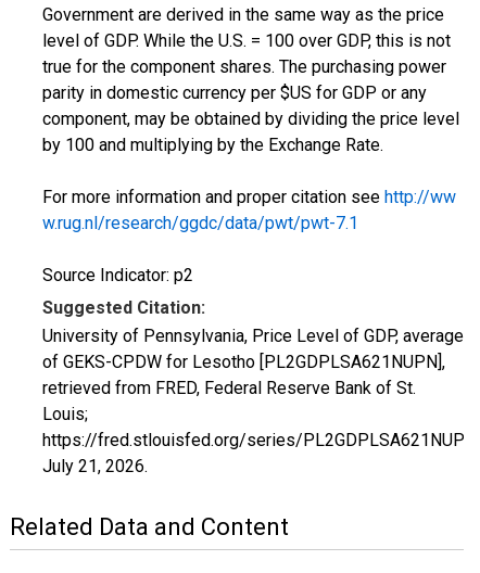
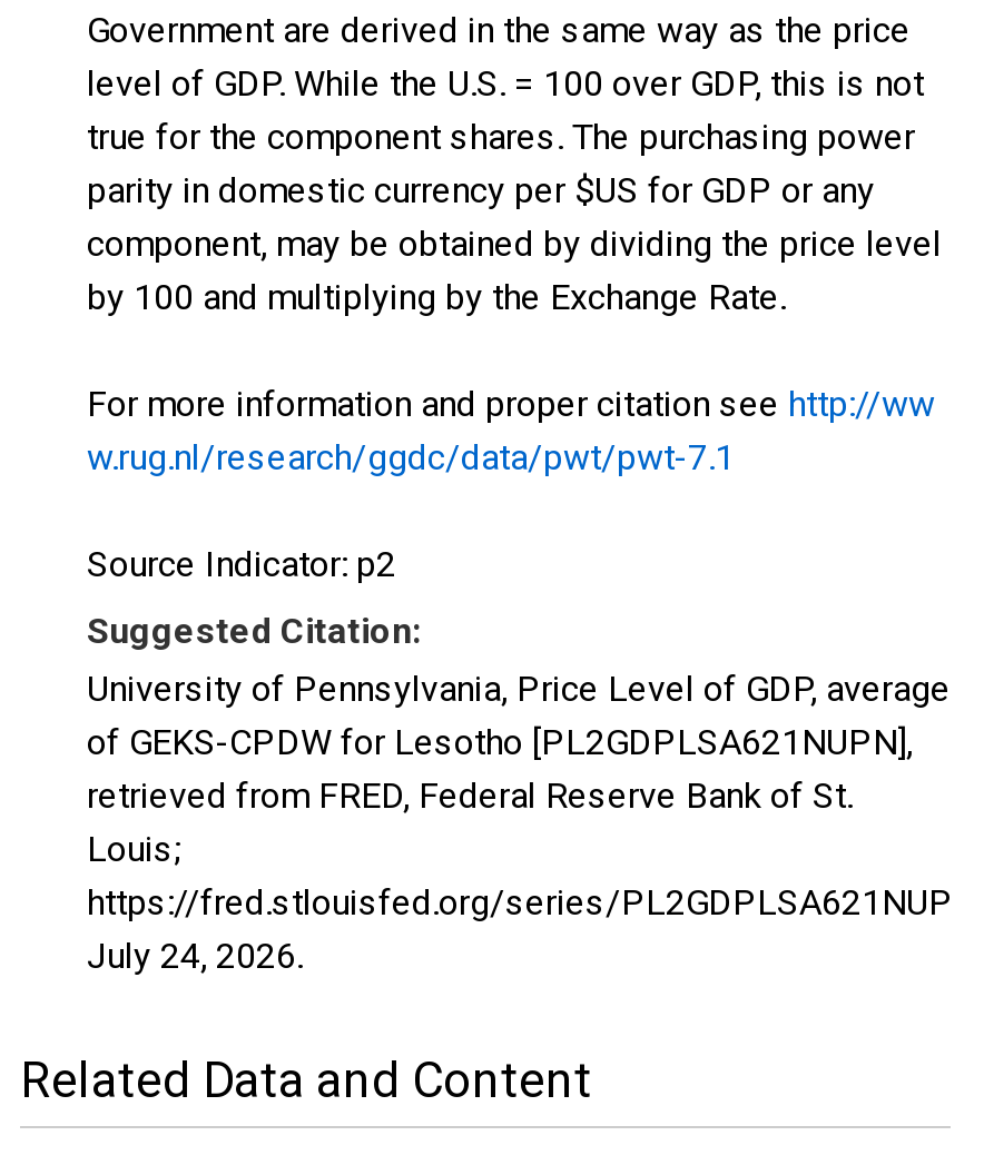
[42,456,148,476] July 21, 2026. -> [87,935,303,977] July 24, 2026.

